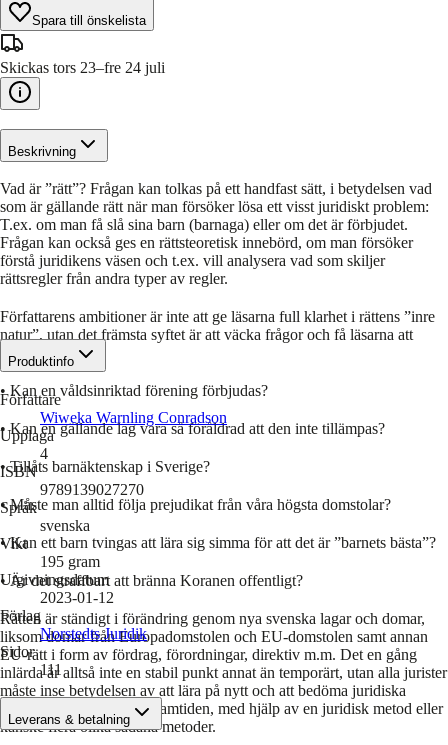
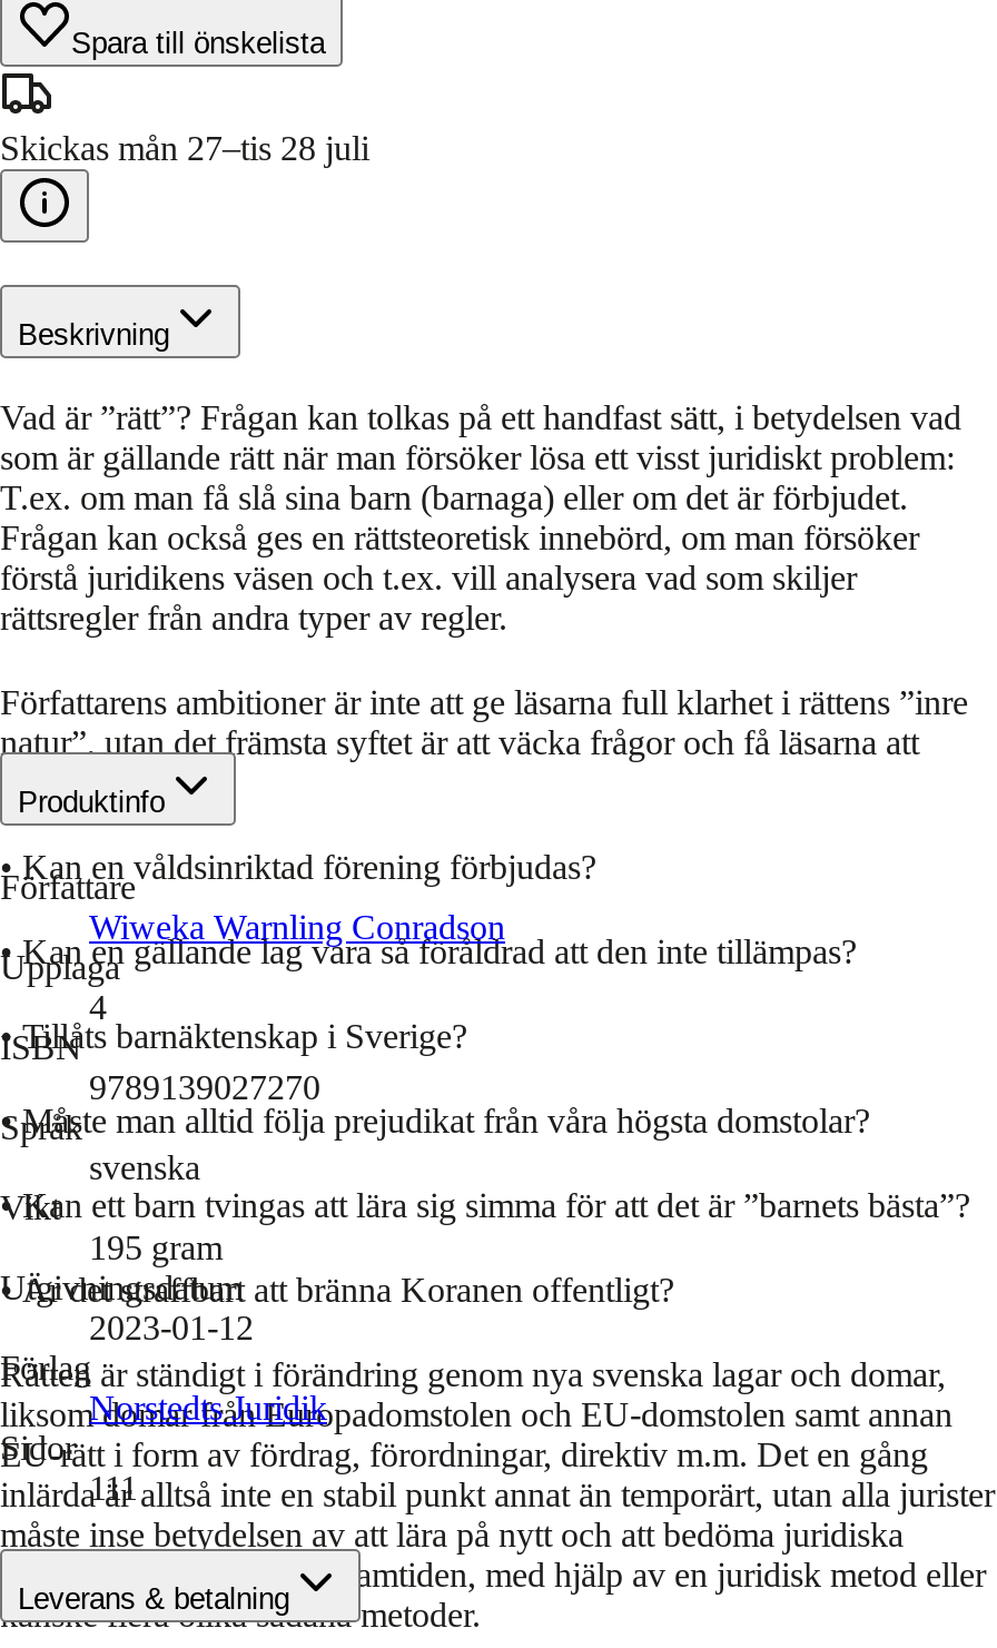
[0,59,165,76] Skickas tors 23–fre 24 juli -> [0,129,369,167] Skickas mån 27–tis 28 juli

